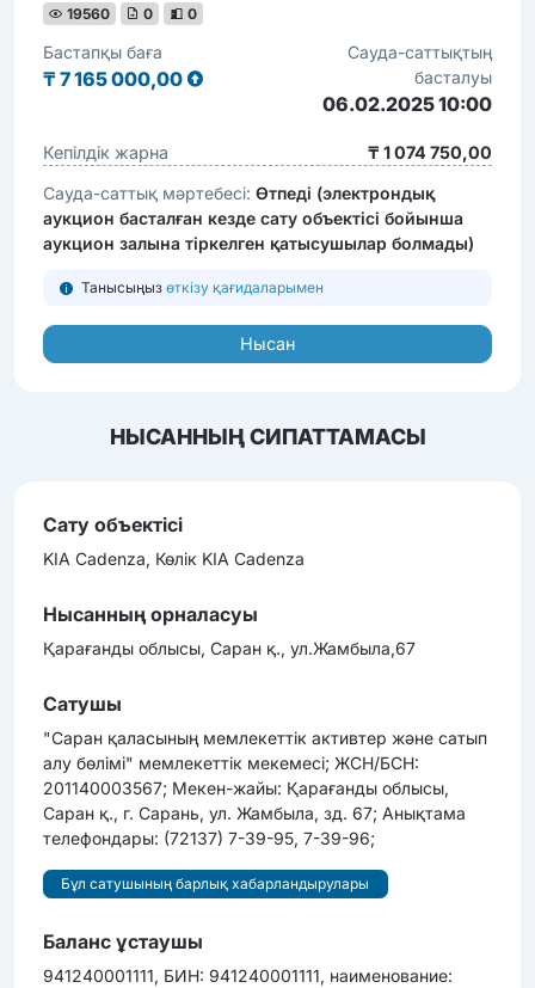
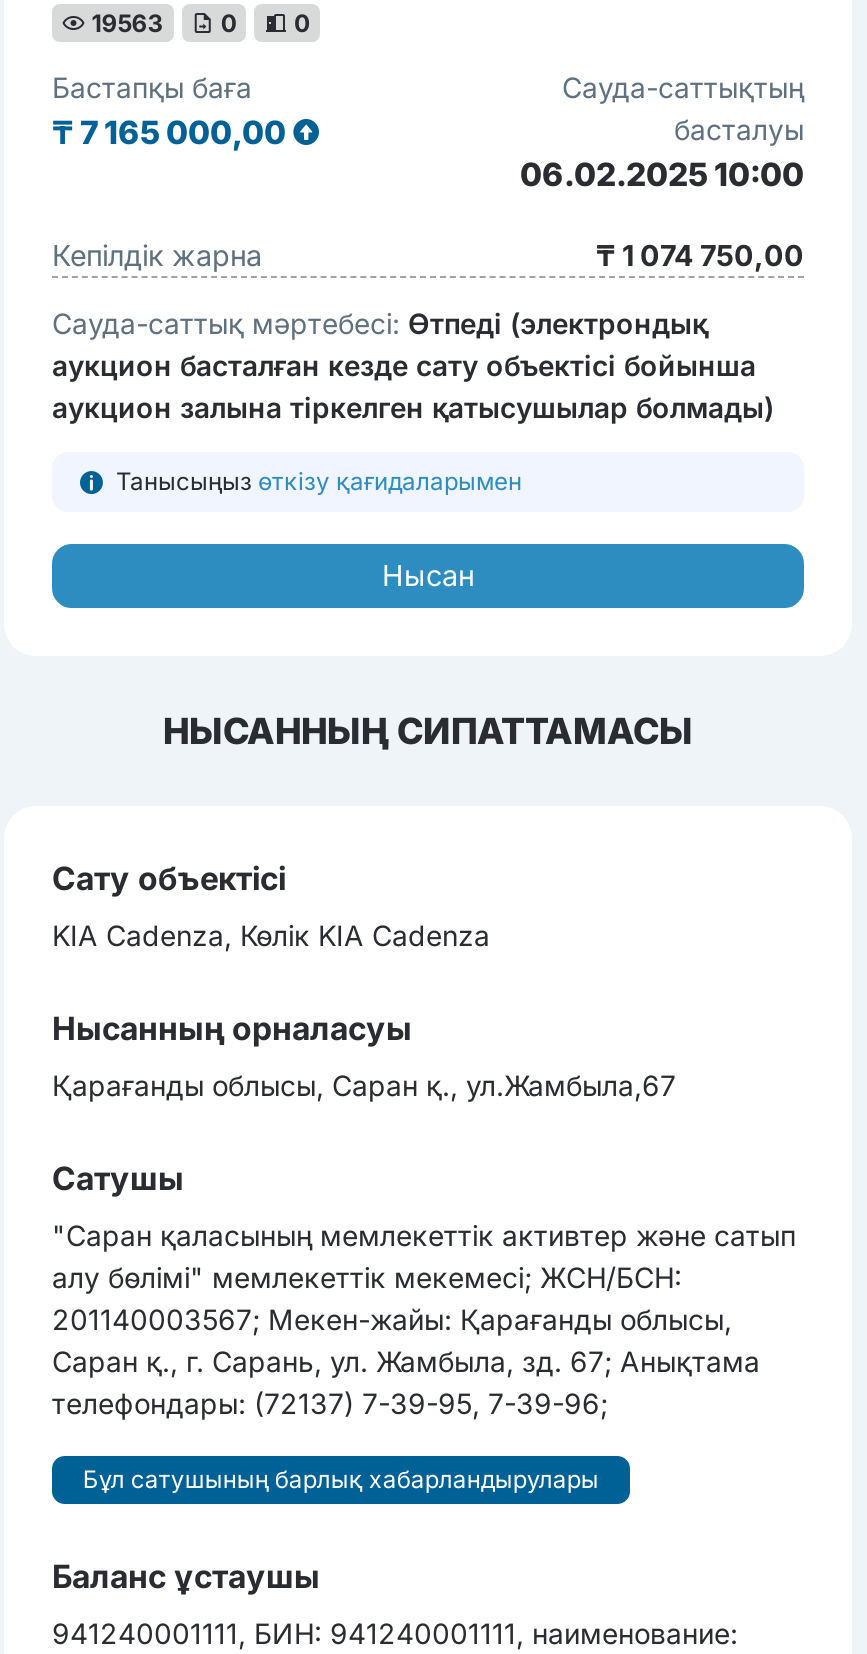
[63,5,110,23] 19560 -> [86,8,164,38] 19563

